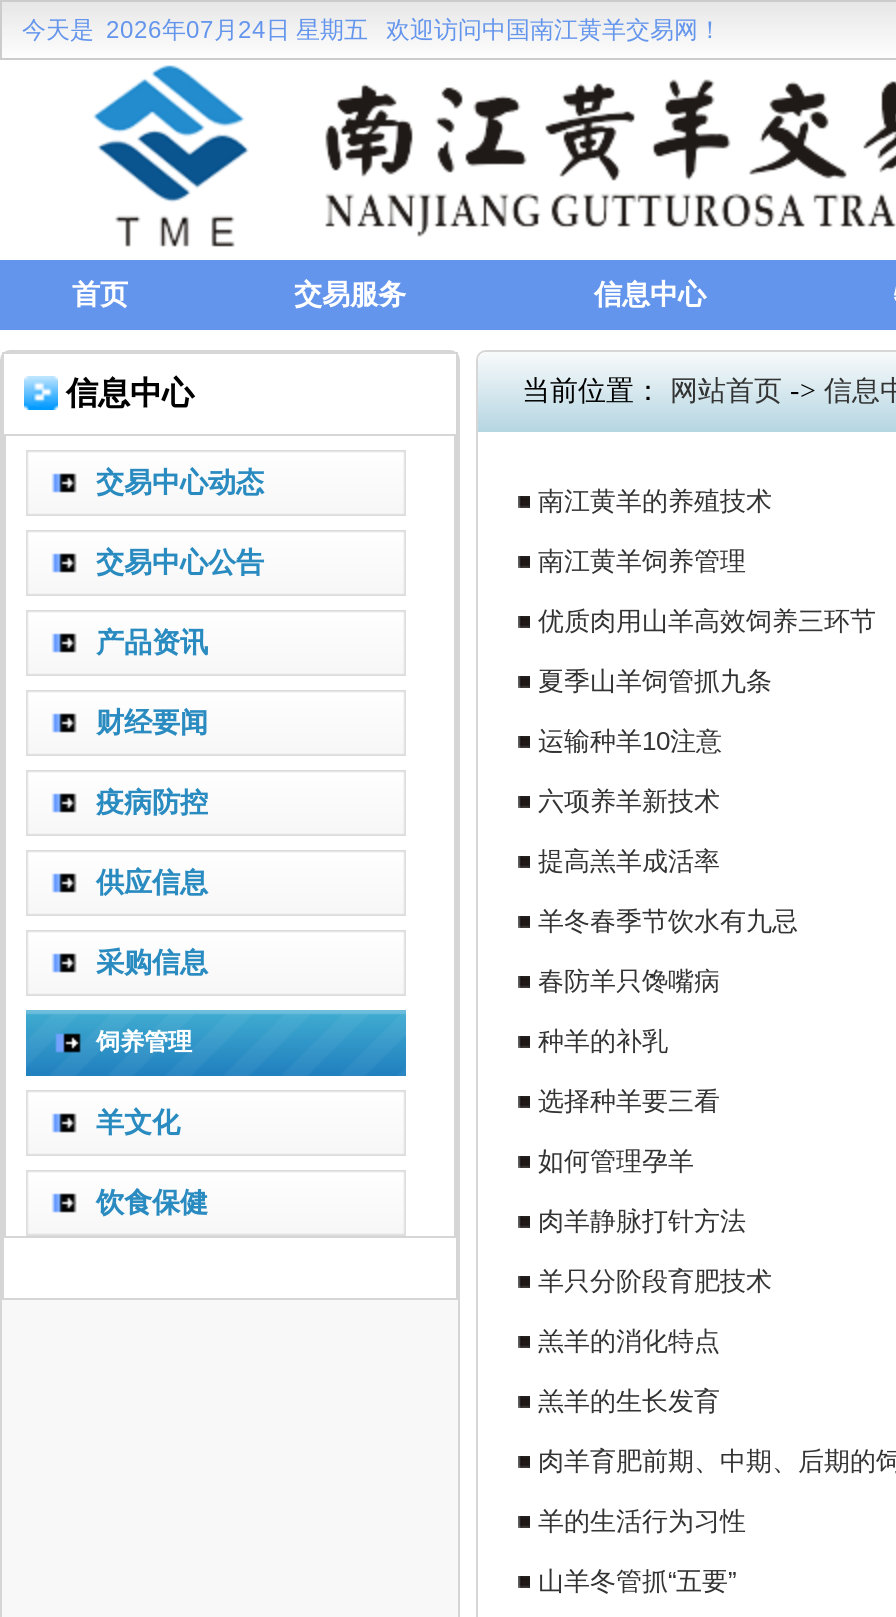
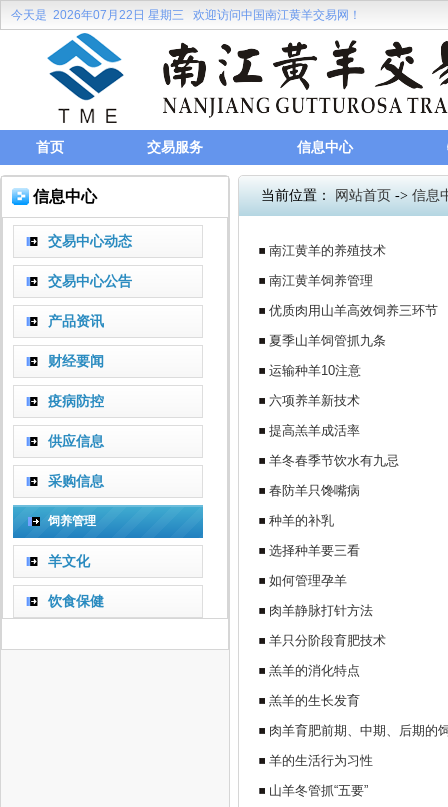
[22,16,722,44] 今天是2026年07月24日 星期五欢迎访问中国南江黄羊交易网！ -> [11,8,361,22] 今天是2026年07月22日 星期三欢迎访问中国南江黄羊交易网！

